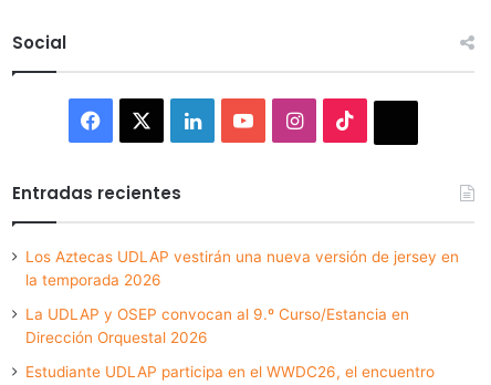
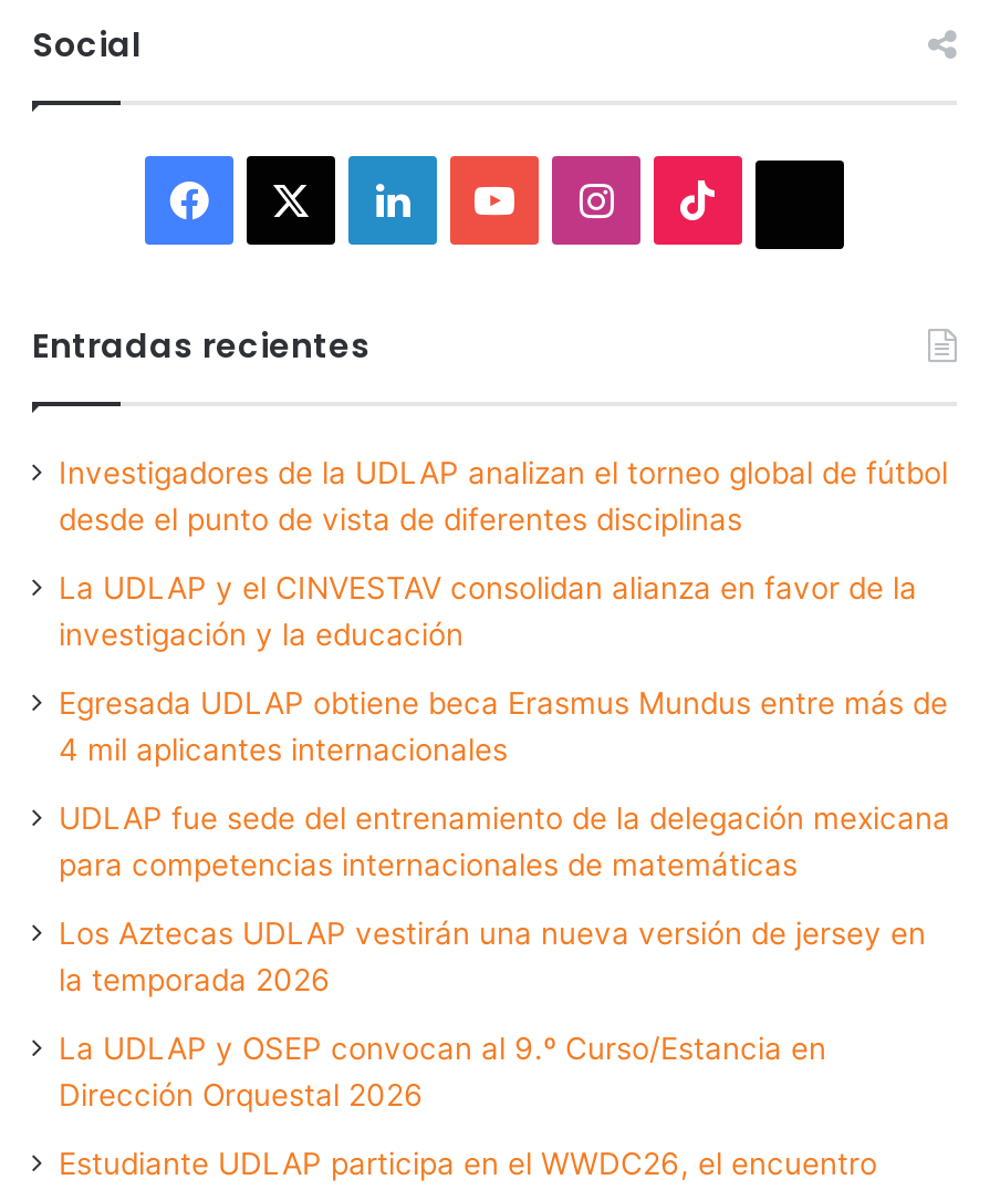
none -> [59,455,950,882] Investigadores de la UDLAP analizan el torneo global de fútbol | desde el punto de vista de diferentes disciplinas | La UDLAP y el CINVESTAV consolidan alianza en favor de la | investigación y la educación | Egresada UDLAP obtiene beca Erasmus Mundus entre más de | 4 mil aplicantes internacionales | UDLAP fue sede del entrenamiento de la delegación mexicana | para competencias internacionales de matemáticas

